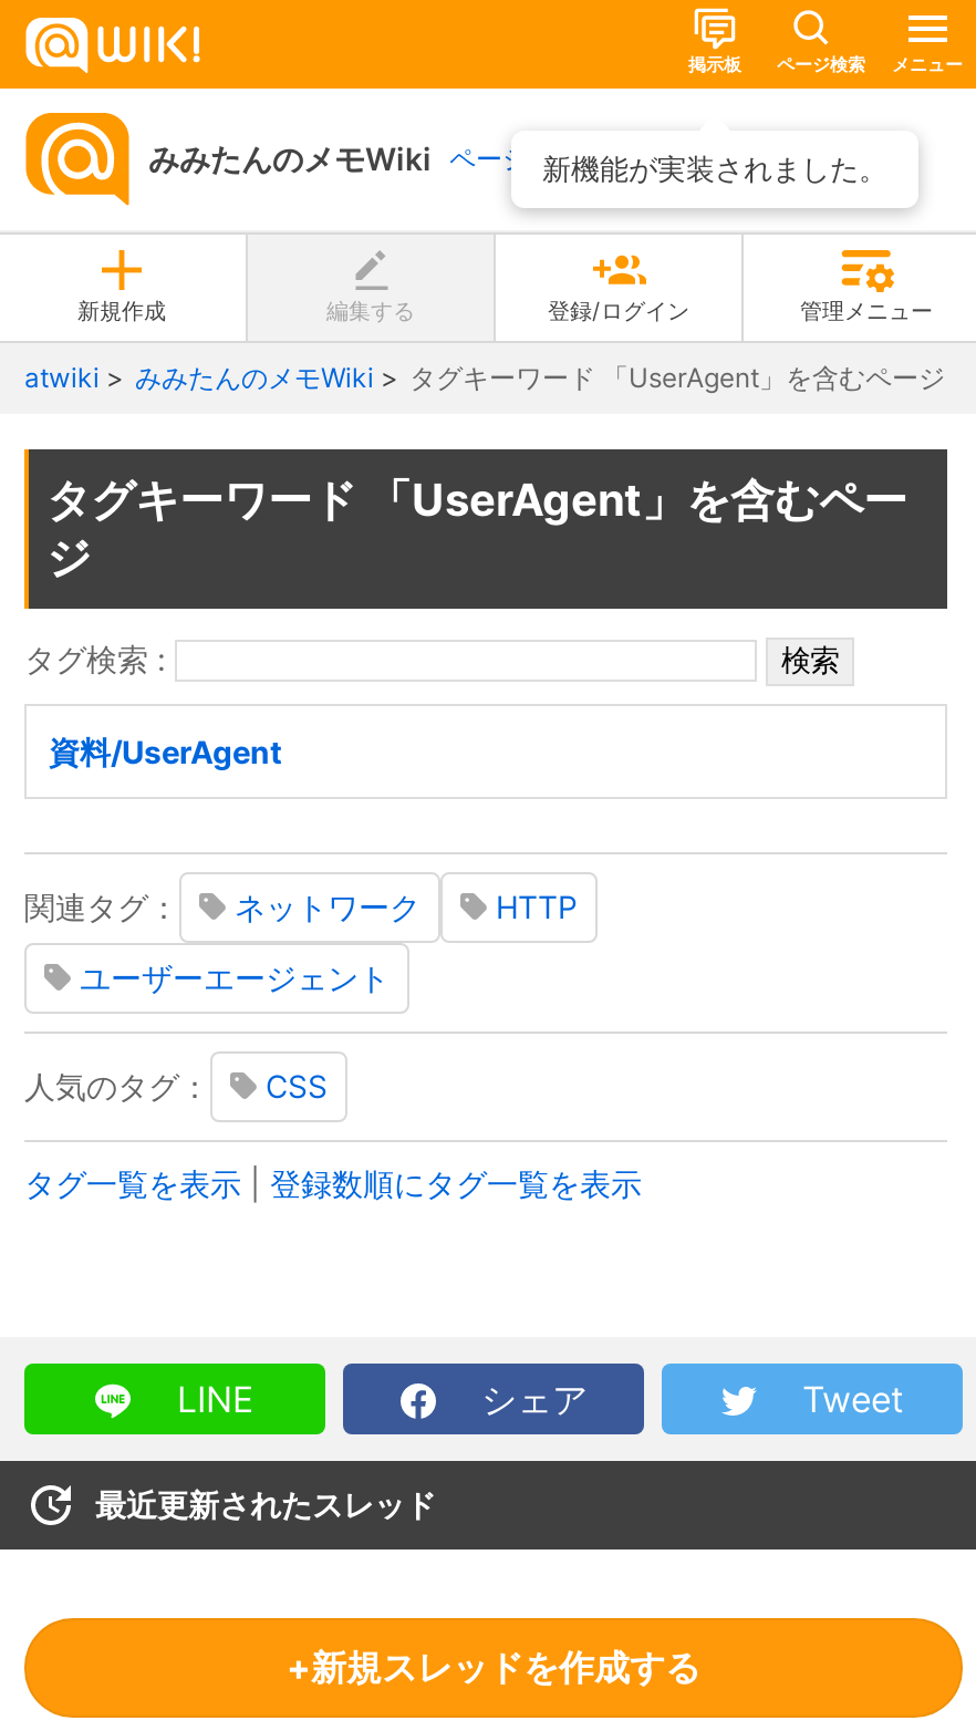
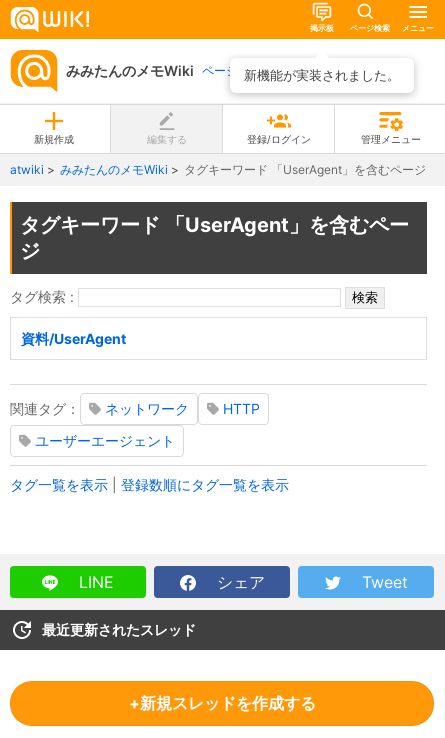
[24,1067,328,1105] 人気のタグ： | CSS -> none

